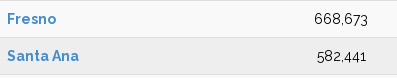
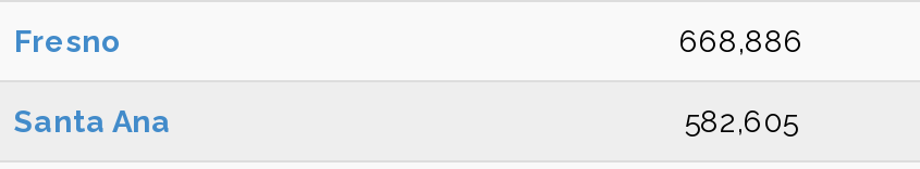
[314,11,368,27] 668,673 -> [679,24,804,58] 668,886
[316,48,365,64] 582,441 -> [685,104,798,139] 582,605

